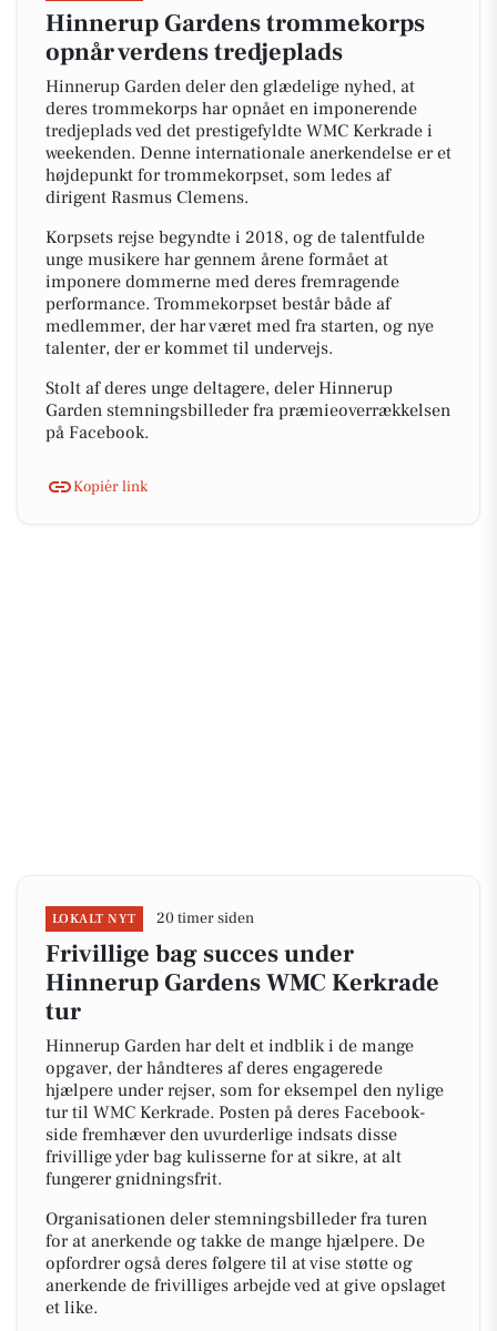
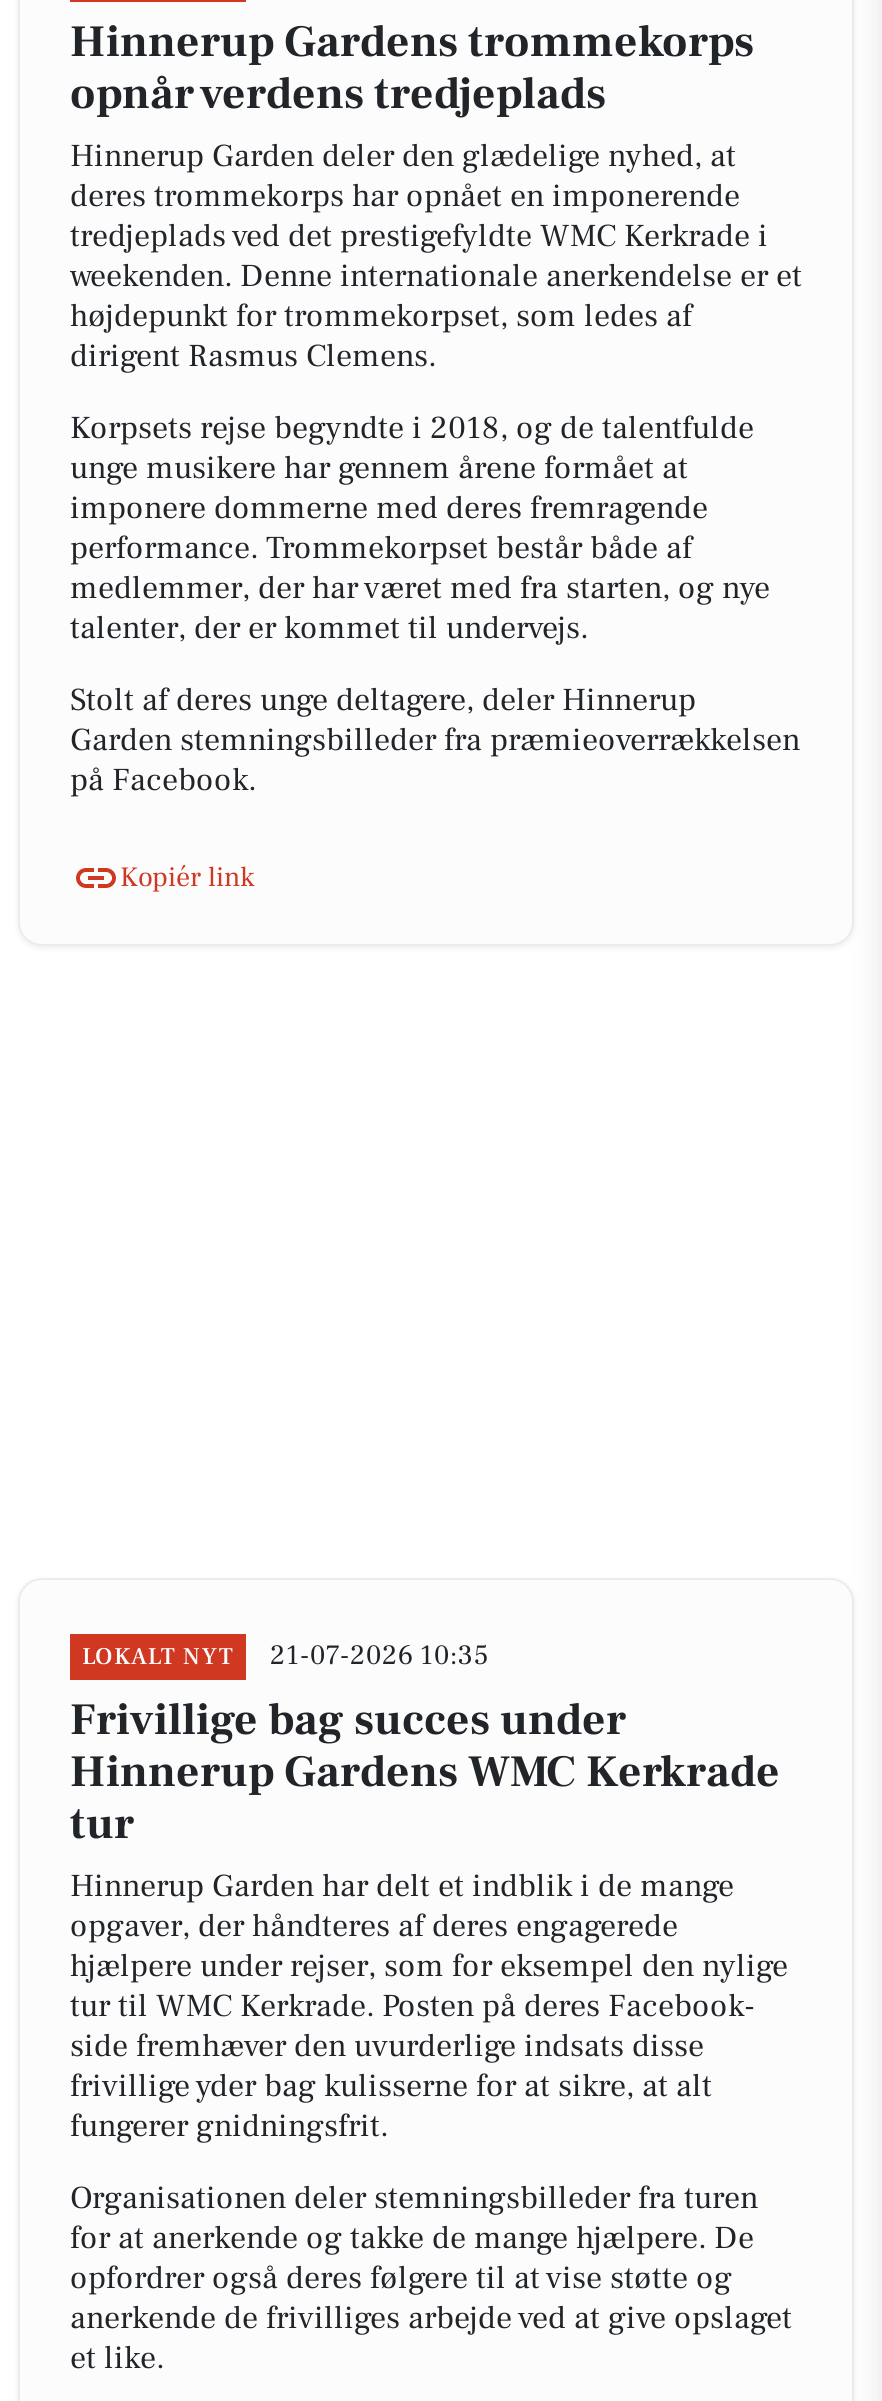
[52,908,254,928] LOKALT NYT 20 timer siden -> [82,1638,488,1674] LOKALT NYT 21-07-2026 10:35

